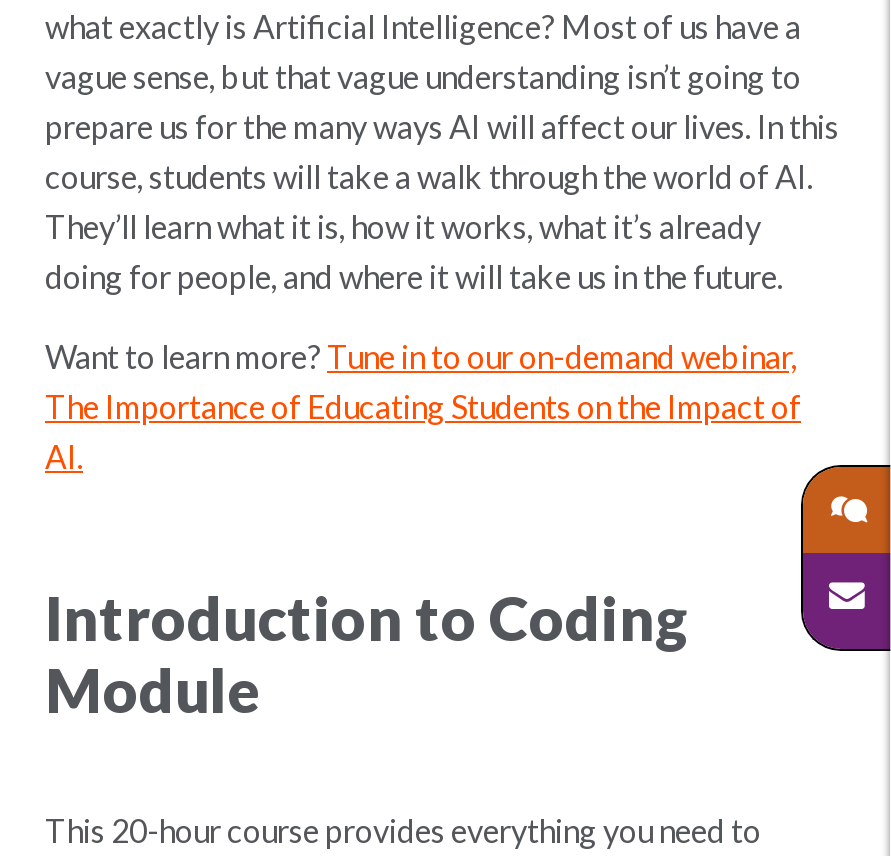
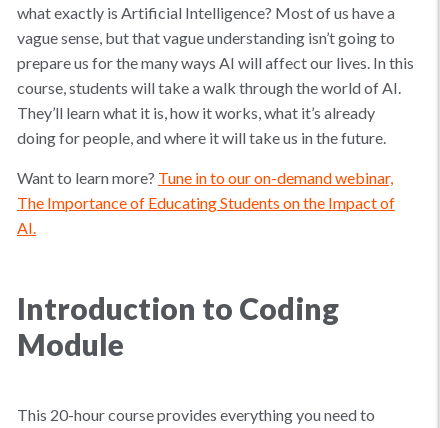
[799,462,885,654] [image] -> none

